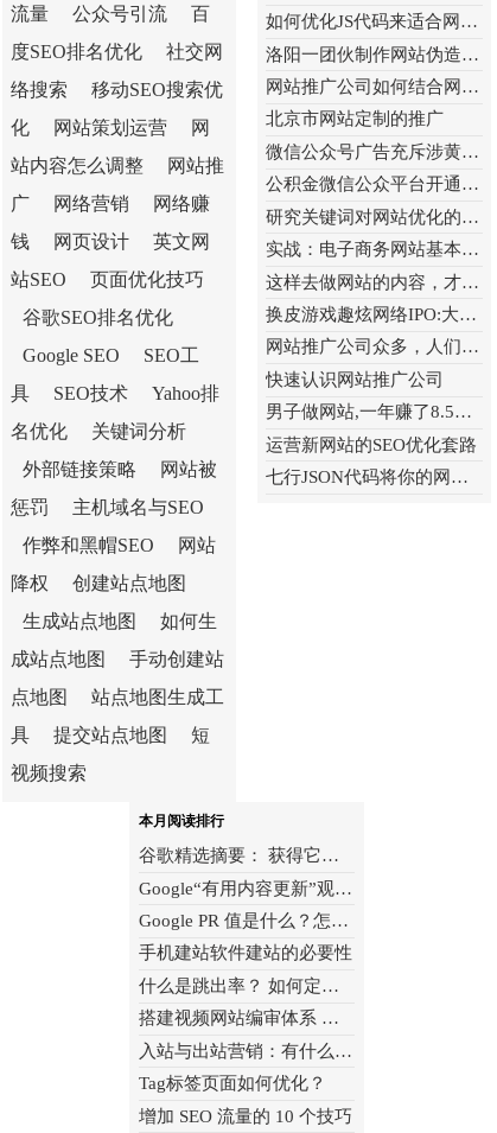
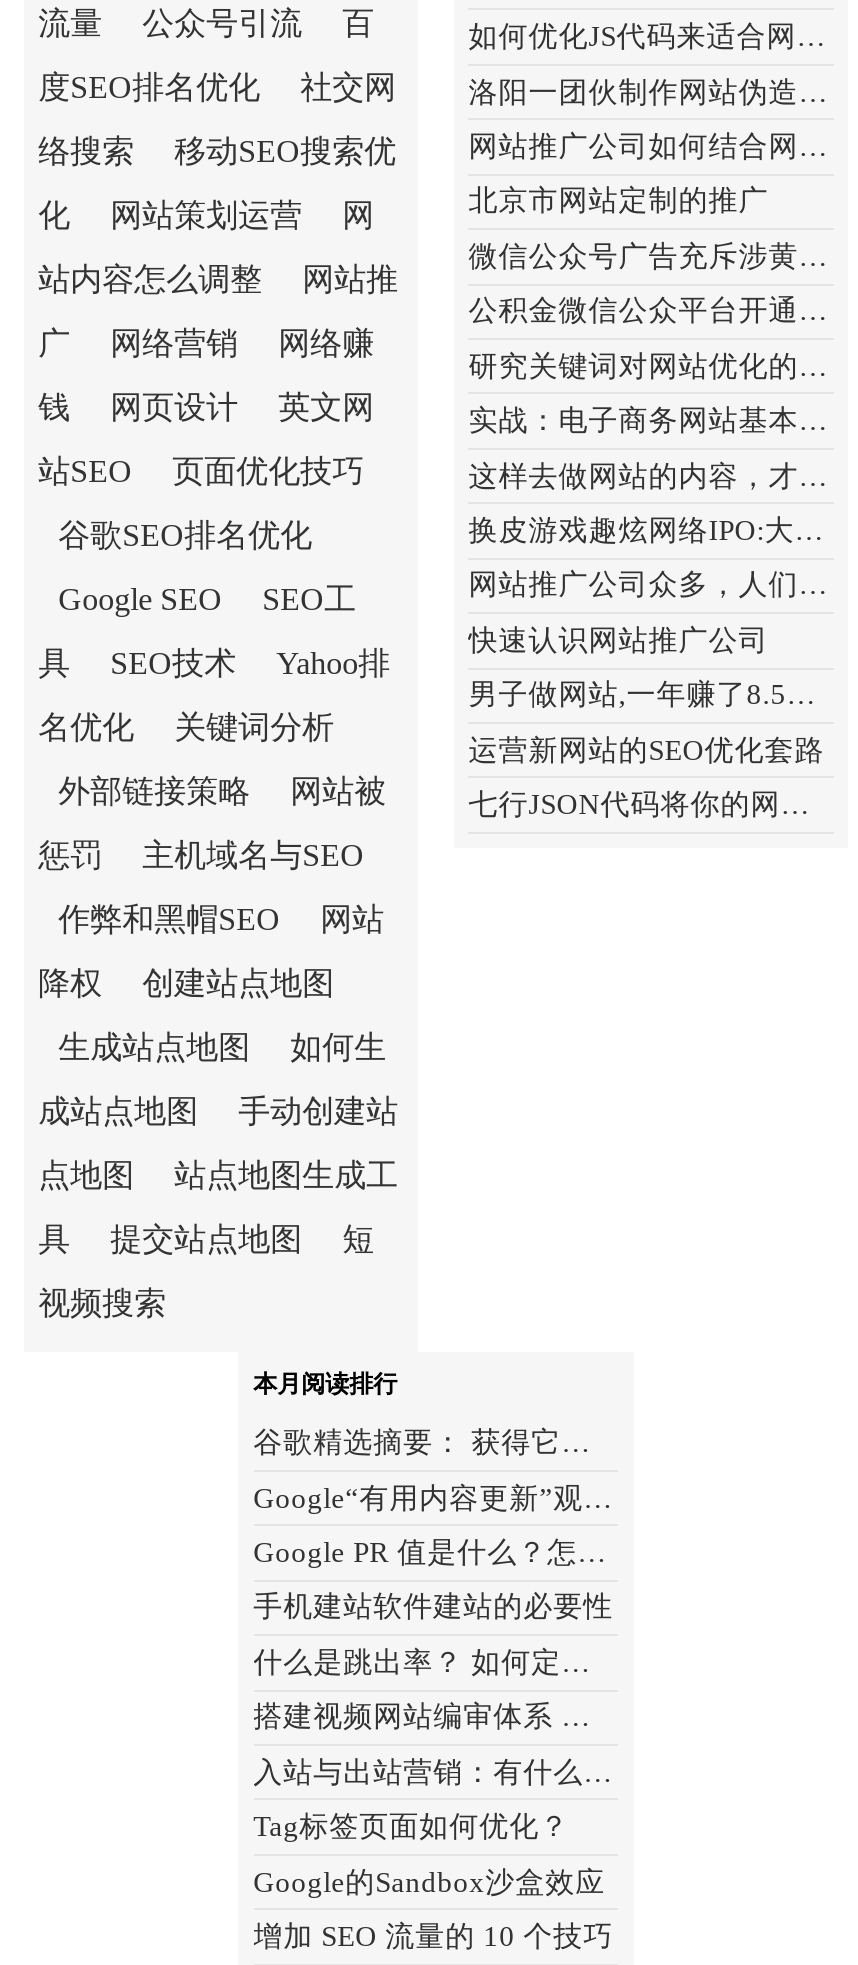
none -> [253,1865,605,1897] Google的Sandbox沙盒效应

